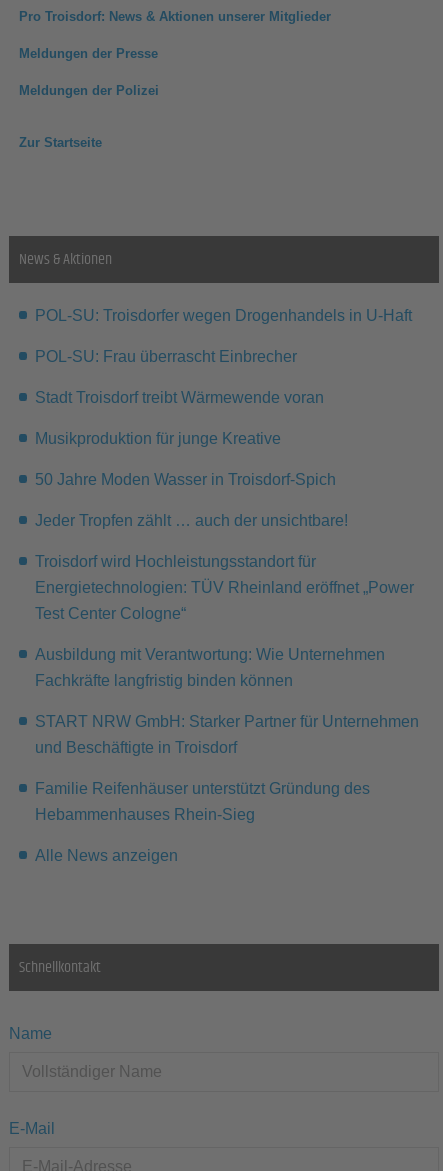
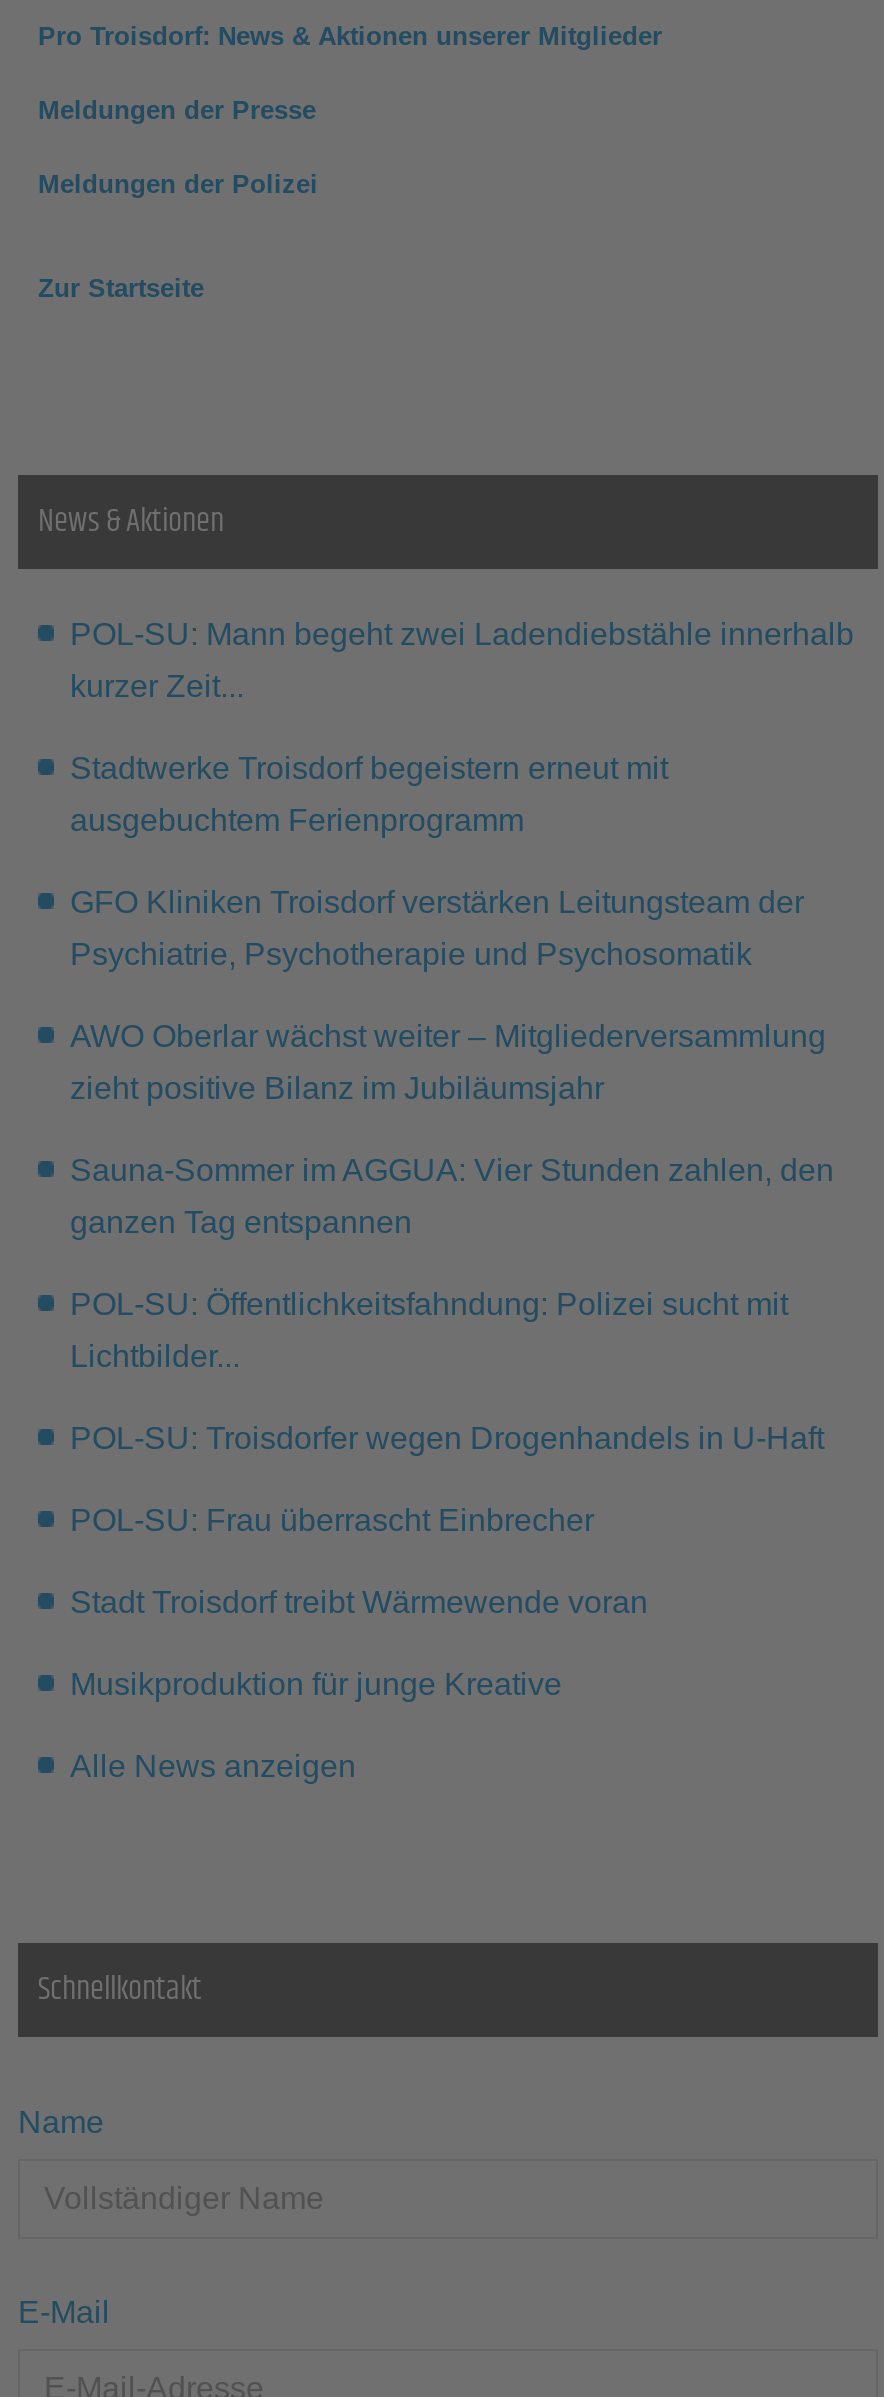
none -> [70,618,854,1374] POL-SU: Mann begeht zwei Ladendiebstähle innerhalb | kurzer Zeit... | Stadtwerke Troisdorf begeistern erneut mit | ausgebuchtem Ferienprogramm | GFO Kliniken Troisdorf verstärken Leitungsteam der | Psychiatrie, Psychotherapie und Psychosomatik | AWO Oberlar wächst weiter – Mitgliederversammlung | zieht positive Bilanz im Jubiläumsjahr | Sauna-Sommer im AGGUA: Vier Stunden zahlen, den | ganzen Tag entspannen | POL-SU: Öffentlichkeitsfahndung: Polizei sucht mit | Lichtbilder...
moved [35,307,412,447] -> [70,1422,824,1702]: POL-SU: Troisdorfer wegen Drogenhandels in U-Haft | POL-SU: Frau überrascht Einbrecher | Stadt Troisdorf treibt Wärmewende voran | Musikproduktion für junge Kreative
[35,471,419,823] 50 Jahre Moden Wasser in Troisdorf-Spich | Jeder Tropfen zählt … auch der unsichtbare! | Troisdorf wird Hochleistungsstandort für | Energietechnologien: TÜV Rheinland eröffnet „Power | Test Center Cologne“ | Ausbildung mit Verantwortung: Wie Unternehmen | Fachkräfte langfristig binden können | START NRW GmbH: Starker Partner für Unternehmen | und Beschäftigte in Troisdorf | Familie Reifenhäuser unterstützt Gründung des | Hebammenhauses Rhein-Sieg -> none

